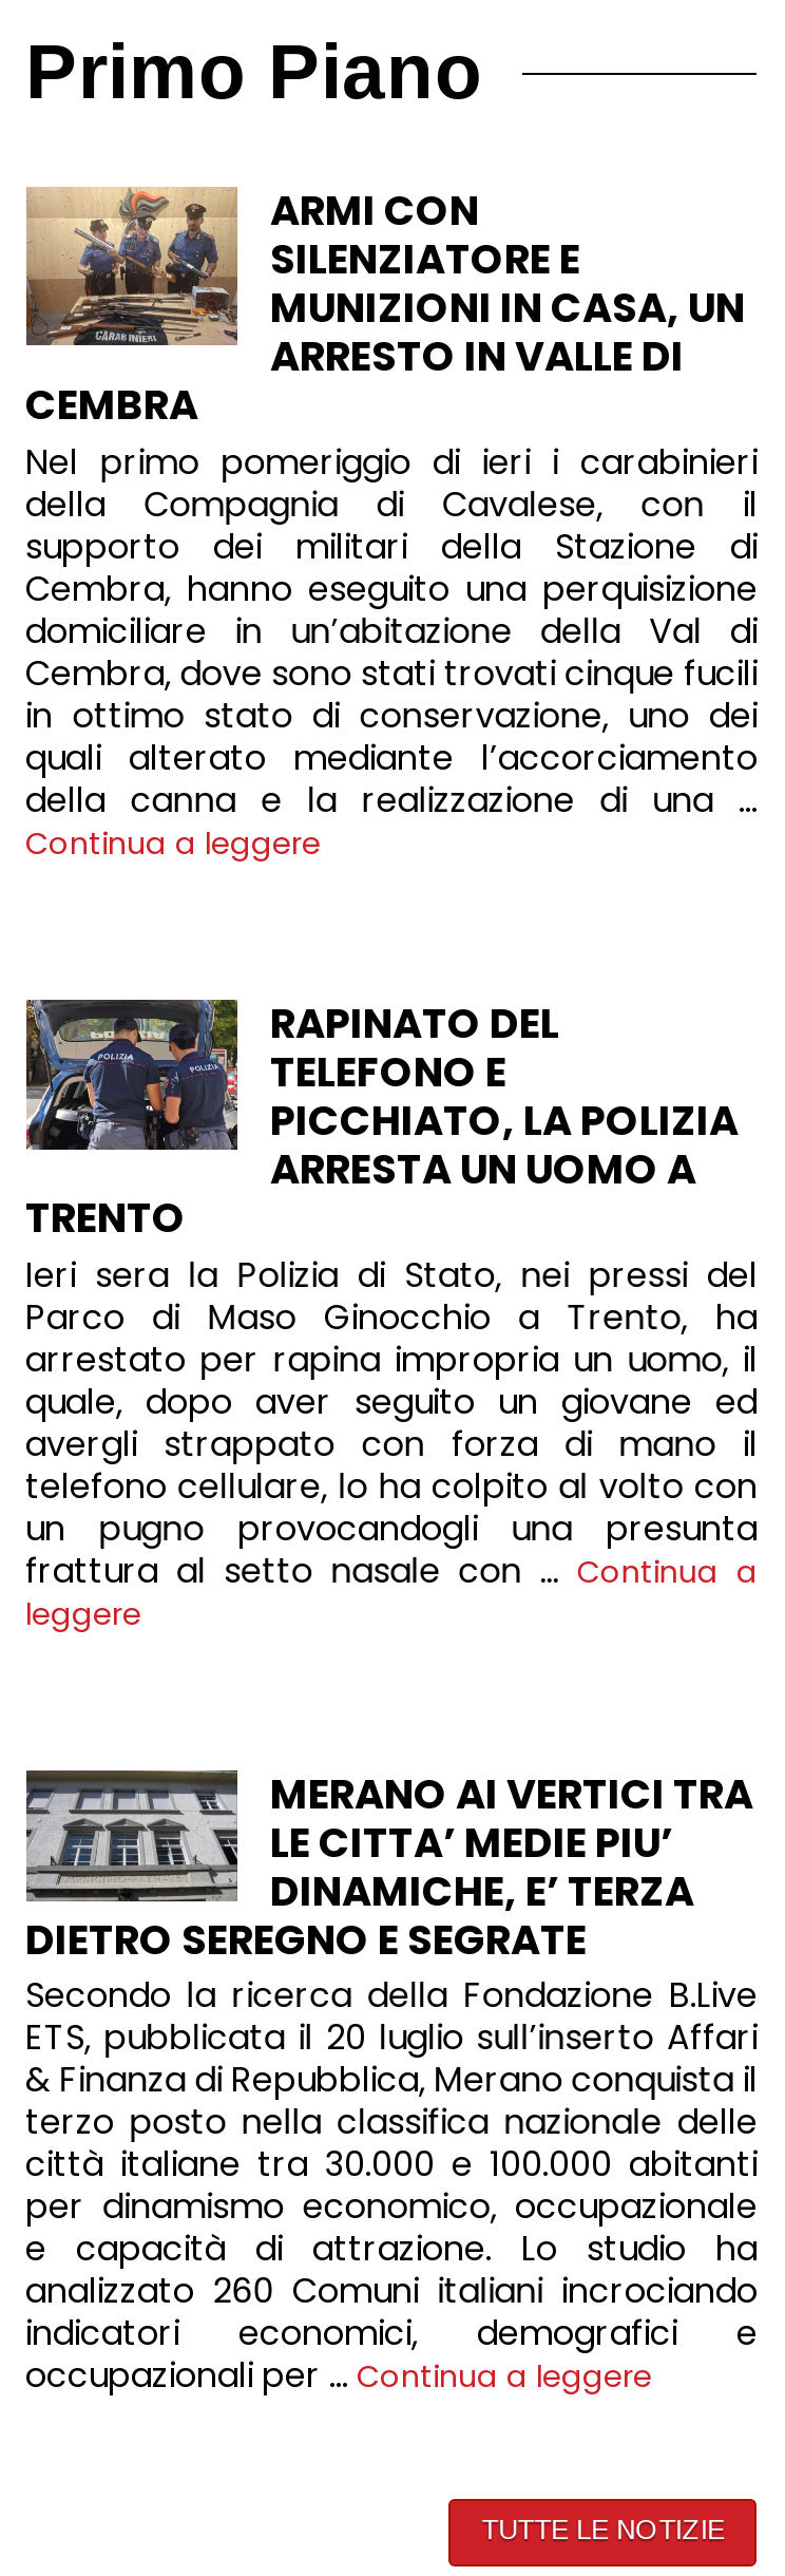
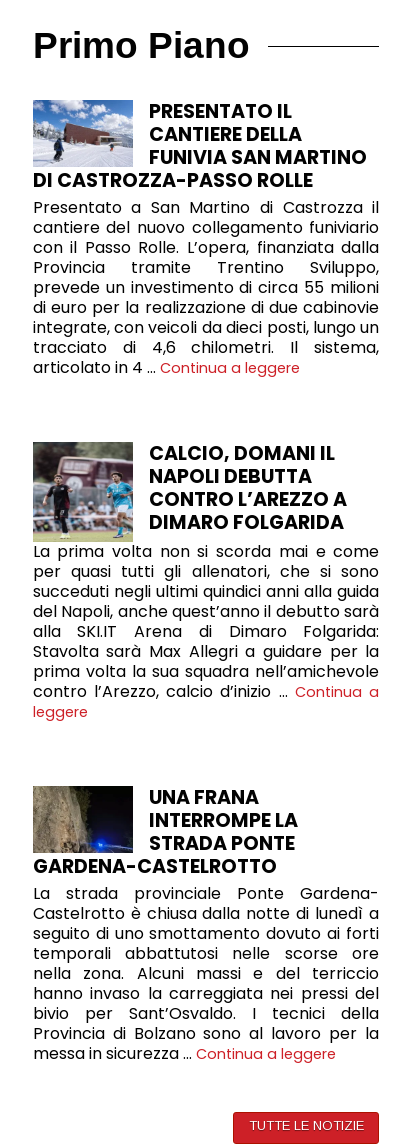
[24,183,758,865] [image] | ARMI CON | SILENZIATORE E | MUNIZIONI IN CASA, UN | ARRESTO IN VALLE DI | CEMBRA | Nel primo pomeriggio di ieri i carabinieri | della Compagnia di Cavalese, con il | supporto dei militari della Stazione di | Cembra, hanno eseguito una perquisizione | domiciliare in un’abitazione della Val di | Cembra, dove sono stati trovati cinque fucili | in ottimo stato di conservazione, uno dei | quali alterato mediante l’accorciamento | della canna e la realizzazione di una … | Continua a leggere -> [32,98,379,379] [image] | PRESENTATO IL | CANTIERE DELLA | FUNIVIA SAN MARTINO | DI CASTROZZA-PASSO ROLLE | Presentato a San Martino di Castrozza il | cantiere del nuovo collegamento funiviario | con il Passo Rolle. L’opera, finanziata dalla | Provincia tramite Trentino Sviluppo, | prevede un investimento di circa 55 milioni | di euro per la realizzazione di due cabinovie | integrate, con veicoli da dieci posti, lungo un | tracciato di 4,6 chilometri. Il sistema, | articolato in 4 … Continua a leggere
[24,996,758,1595] [image] | RAPINATO DEL | TELEFONO E | PICCHIATO, LA POLIZIA | ARRESTA UN UOMO A | TRENTO | Ieri sera la Polizia di Stato, nei pressi del | Parco di Maso Ginocchio a Trento, ha | arrestato per rapina impropria un uomo, il | quale, dopo aver seguito un giovane ed | avergli strappato con forza di mano il | telefono cellulare, lo ha colpito al volto con | un pugno provocandogli una presunta | frattura al setto nasale con … Continua a -> [32,440,379,703] [image] | CALCIO, DOMANI IL | NAPOLI DEBUTTA | CONTRO L’AREZZO A | DIMARO FOLGARIDA | La prima volta non si scorda mai e come | per quasi tutti gli allenatori, che si sono | succeduti negli ultimi quindici anni alla guida | del Napoli, anche quest’anno il debutto sarà | alla SKI.IT Arena di Dimaro Folgarida: | Stavolta sarà Max Allegri a guidare per la | prima volta la sua squadra nell’amichevole | contro l’Arezzo, calcio d’inizio … Continua a
[25,1766,758,2401] [image] | MERANO AI VERTICI TRA | LE CITTA’ MEDIE PIU’ | DINAMICHE, E’ TERZA | DIETRO SEREGNO E SEGRATE | Secondo la ricerca della Fondazione B.Live | ETS, pubblicata il 20 luglio sull’inserto Affari | & Finanza di Repubblica, Merano conquista il | terzo posto nella classifica nazionale delle | città italiane tra 30.000 e 100.000 abitanti | per dinamismo economico, occupazionale | e capacità di attrazione. Lo studio ha | analizzato 260 Comuni italiani incrociando | indicatori economici, demografici e | occupazionali per … Continua a leggere -> [32,784,379,1065] [image] | UNA FRANA | INTERROMPE LA | STRADA PONTE | GARDENA-CASTELROTTO | La strada provinciale Ponte Gardena- | Castelrotto è chiusa dalla notte di lunedì a | seguito di uno smottamento dovuto ai forti | temporali abbattutosi nelle scorse ore | nella zona. Alcuni massi e del terriccio | hanno invaso la carreggiata nei pressi del | bivio per Sant’Osvaldo. I tecnici della | Provincia di Bolzano sono al lavoro per la | messa in sicurezza … Continua a leggere

